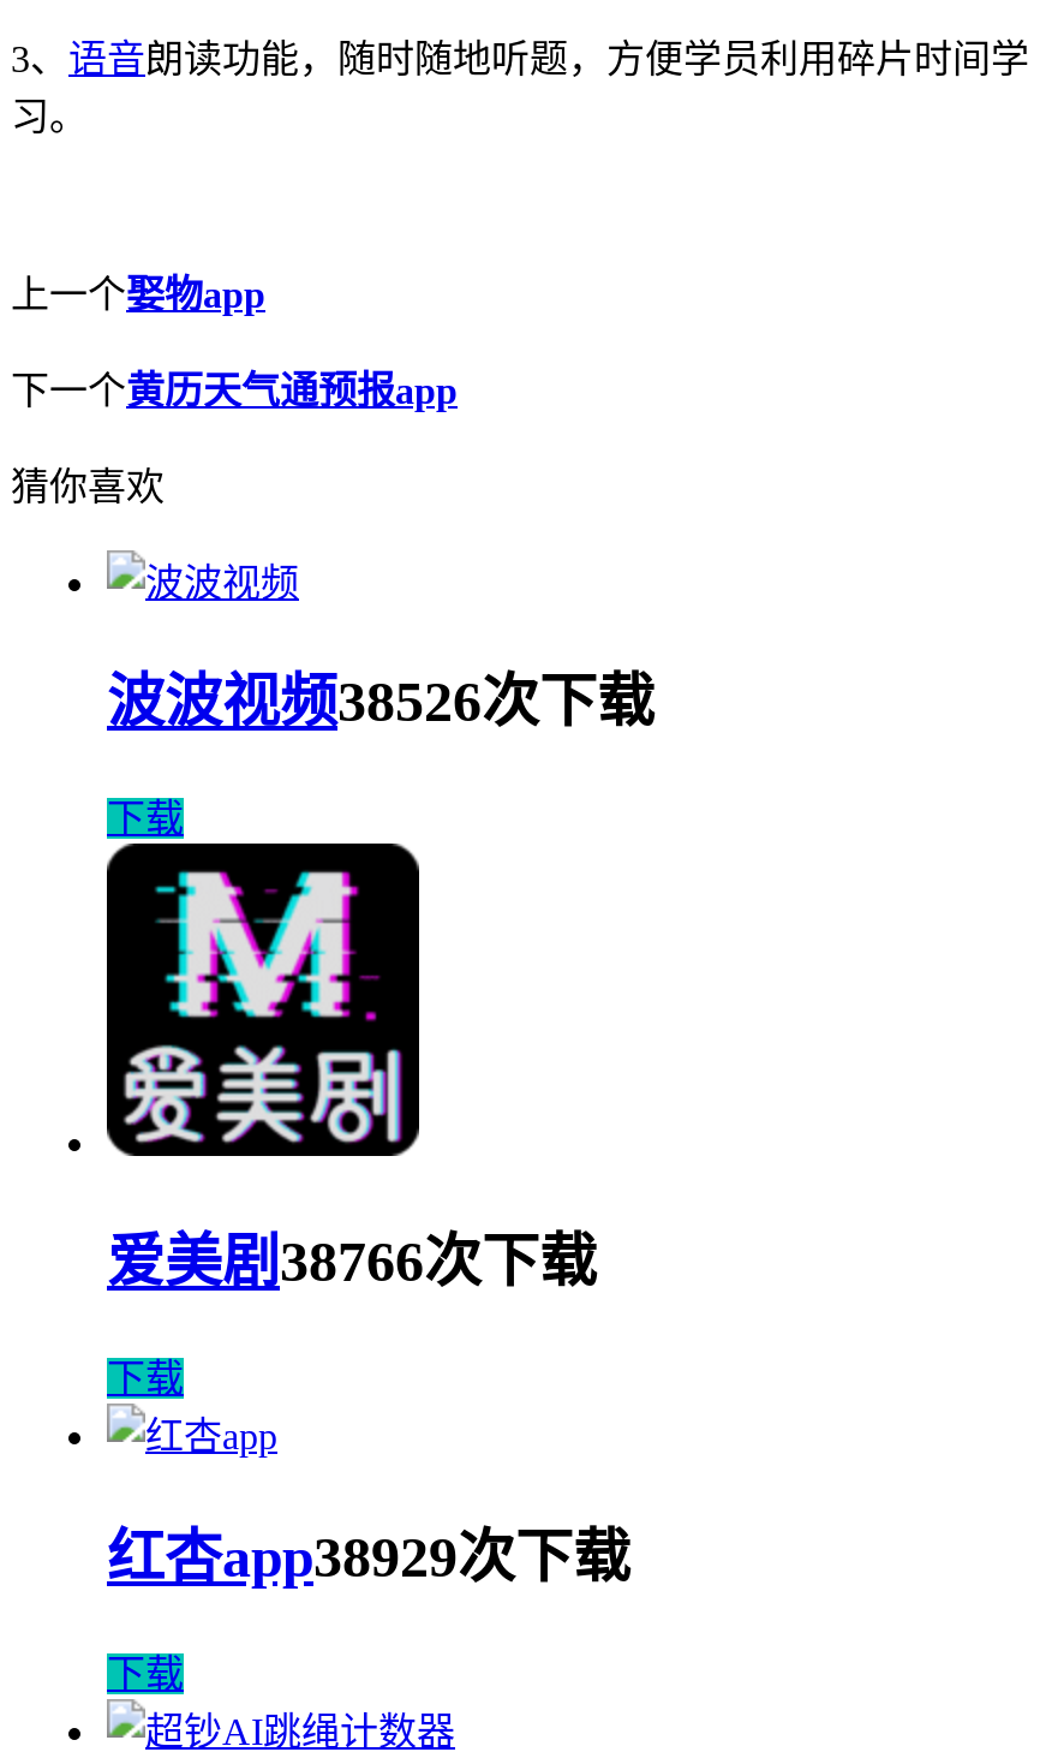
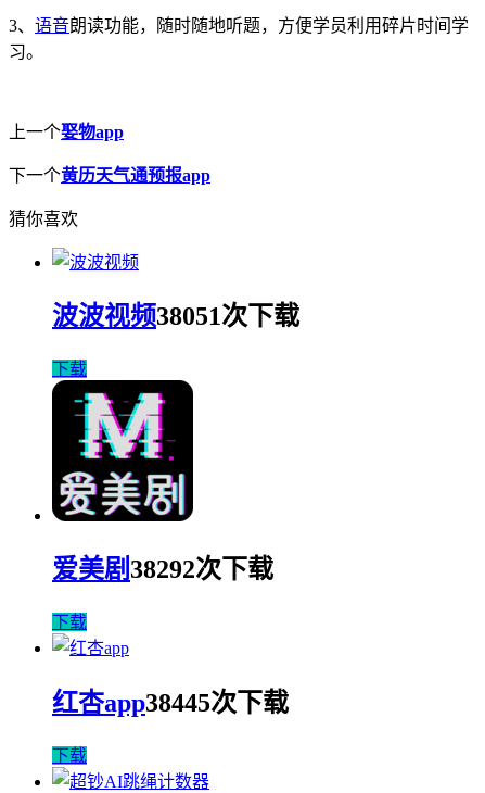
[107,672,655,734] 波波视频38526次下载 -> [52,303,299,331] 波波视频38051次下载
[107,1231,597,1294] 爱美剧38766次下载 -> [52,555,273,584] 爱美剧38292次下载
[107,1526,630,1589] 红杏app38929次下载 -> [52,689,289,717] 红杏app38445次下载

